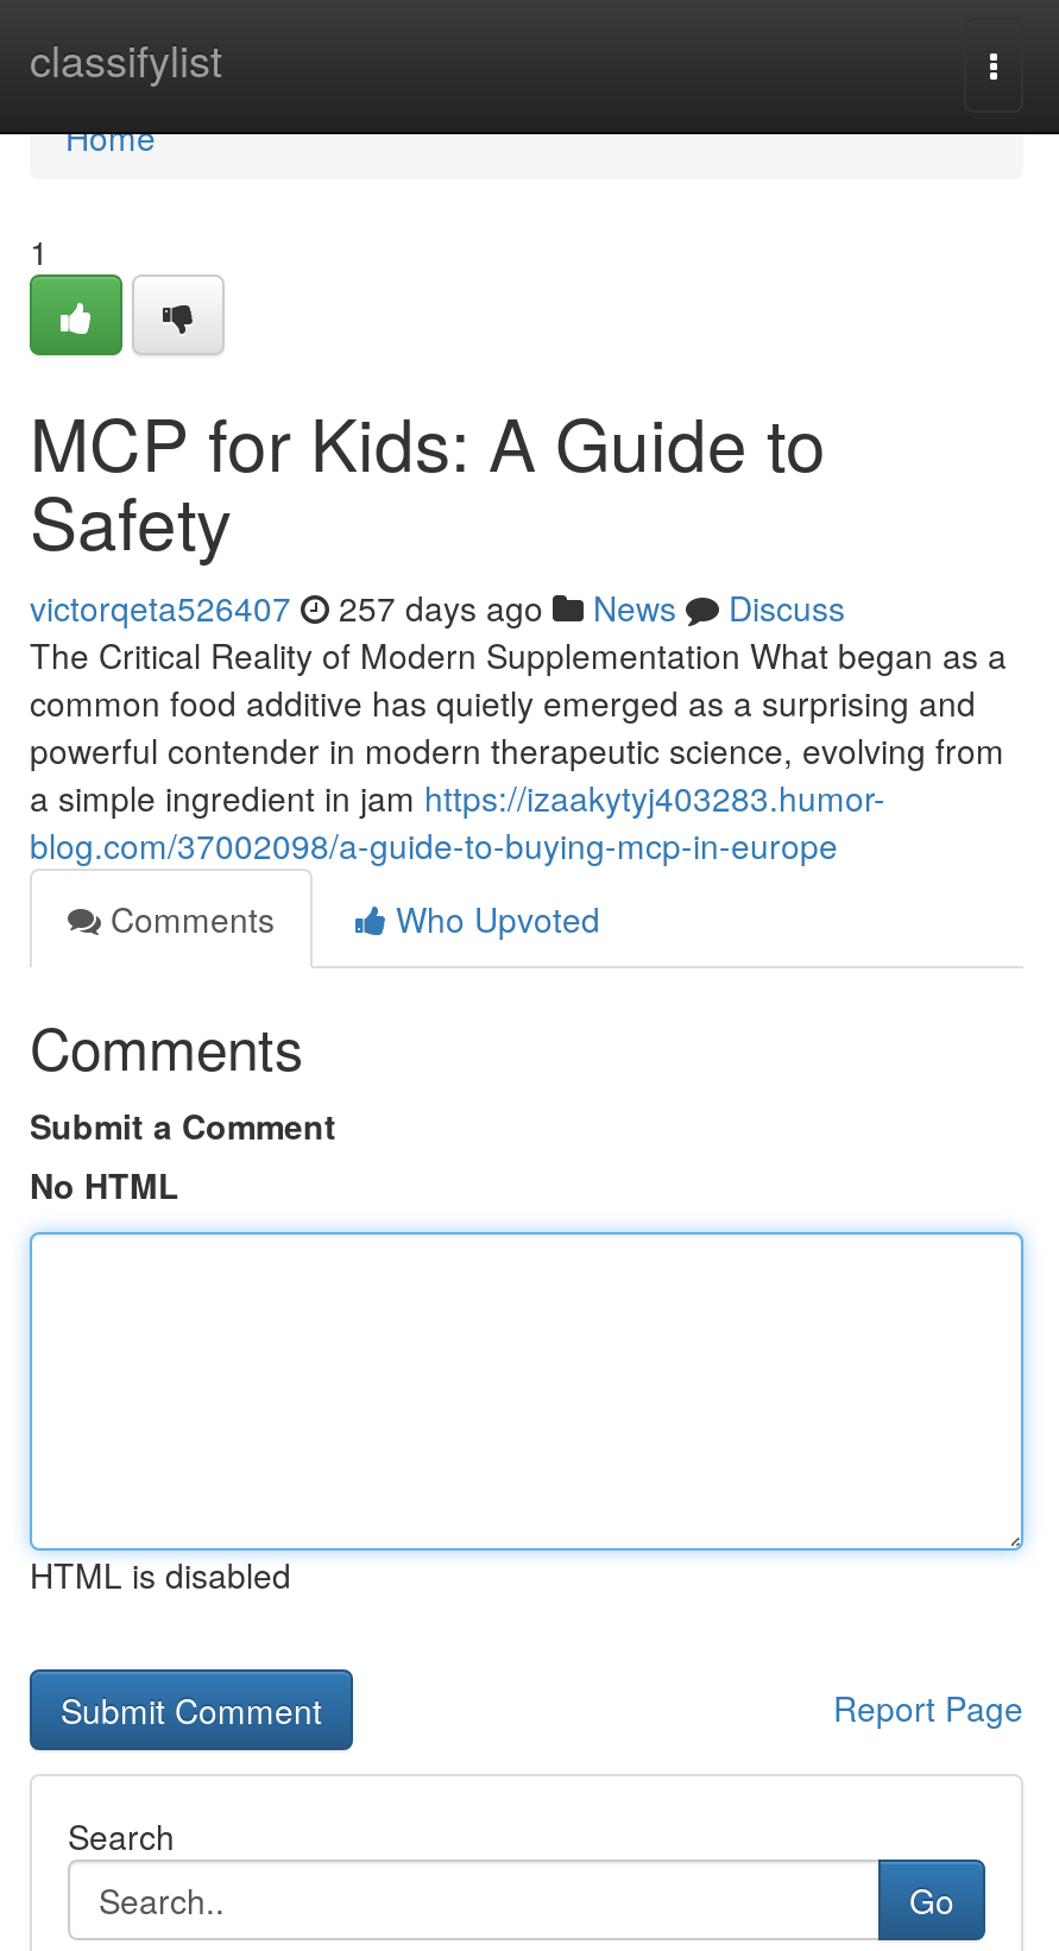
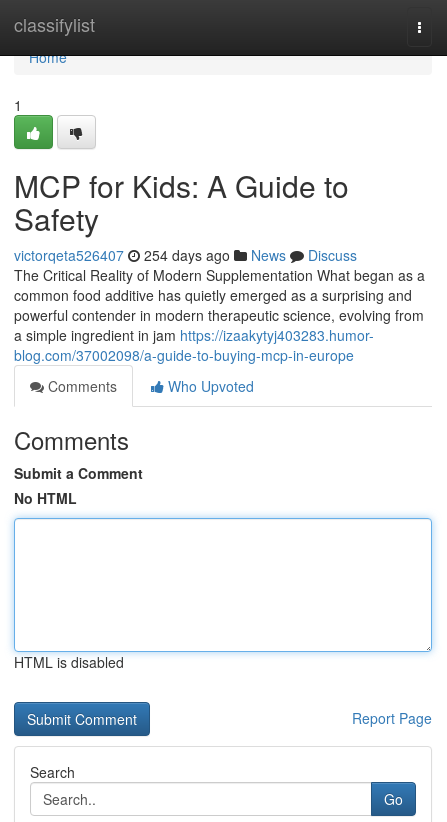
[30,583,845,631] victorqeta526407 257 days ago News Discuss -> [14,245,357,265] victorqeta526407 254 days ago News Discuss

